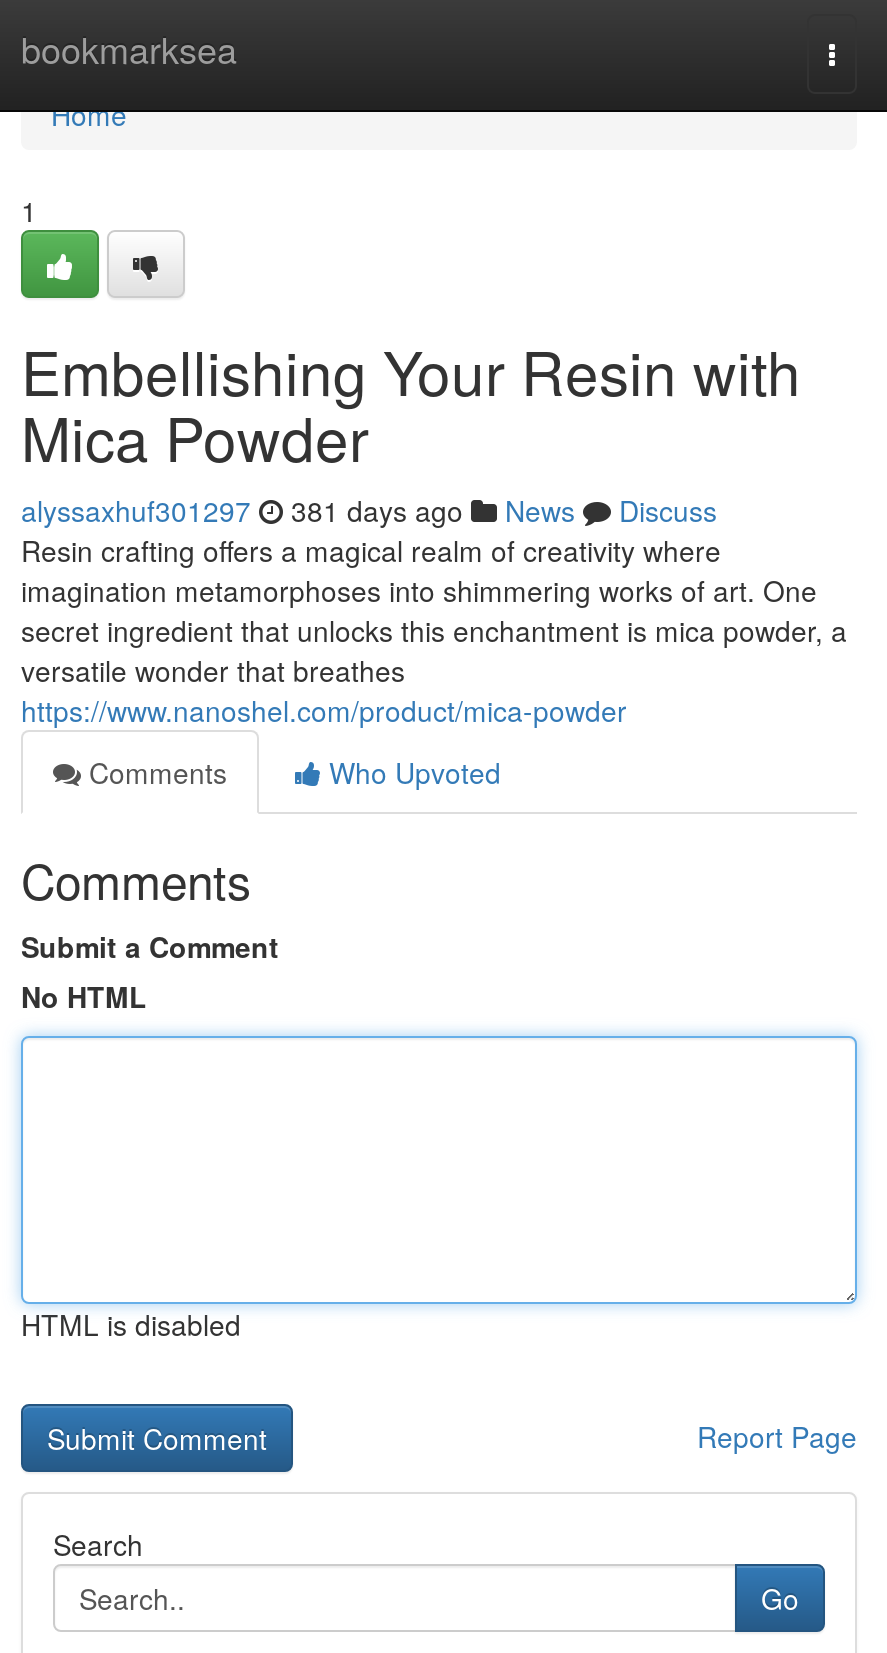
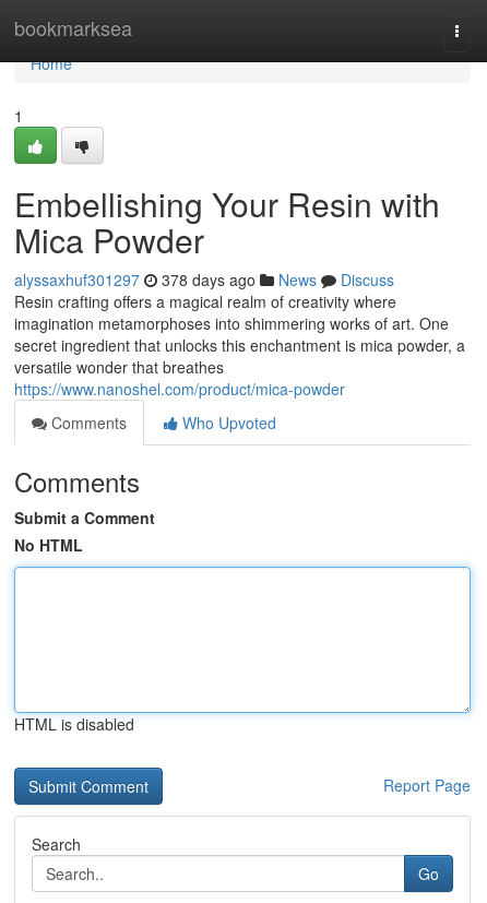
[21,490,717,530] alyssaxhuf301297 381 days ago News Discuss -> [14,269,394,290] alyssaxhuf301297 378 days ago News Discuss

